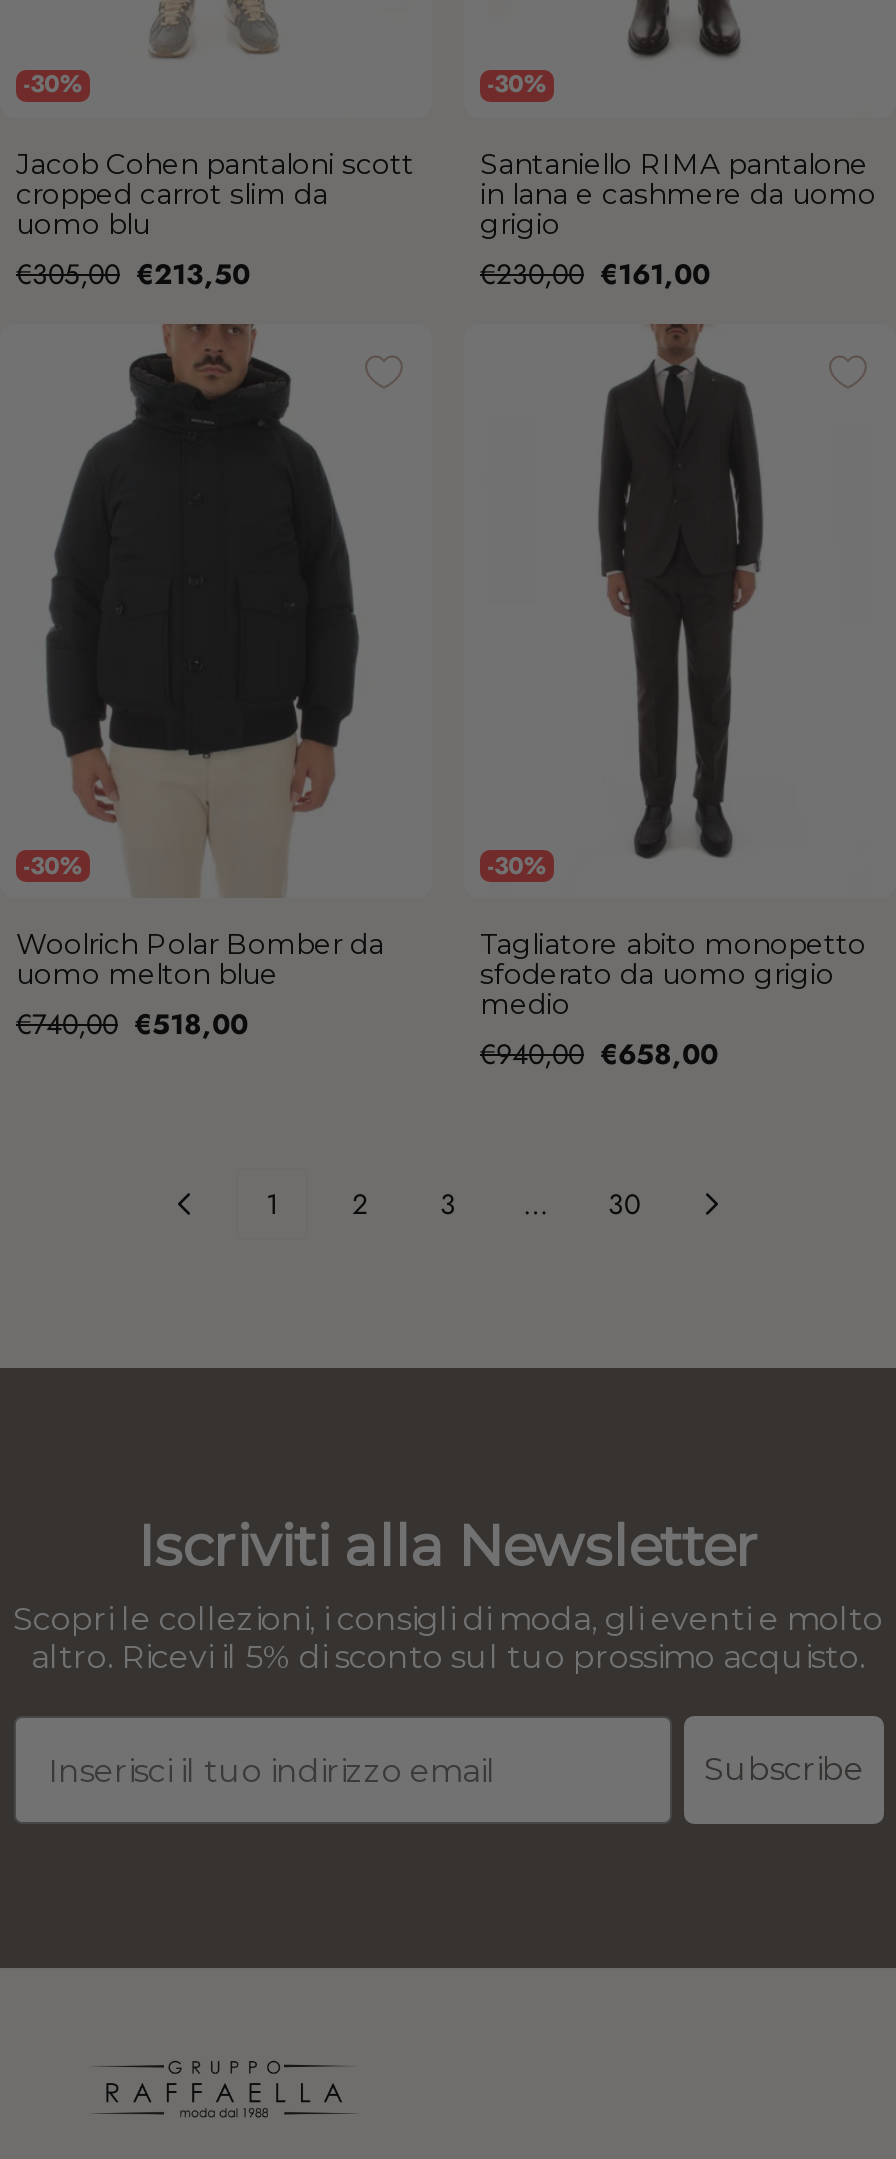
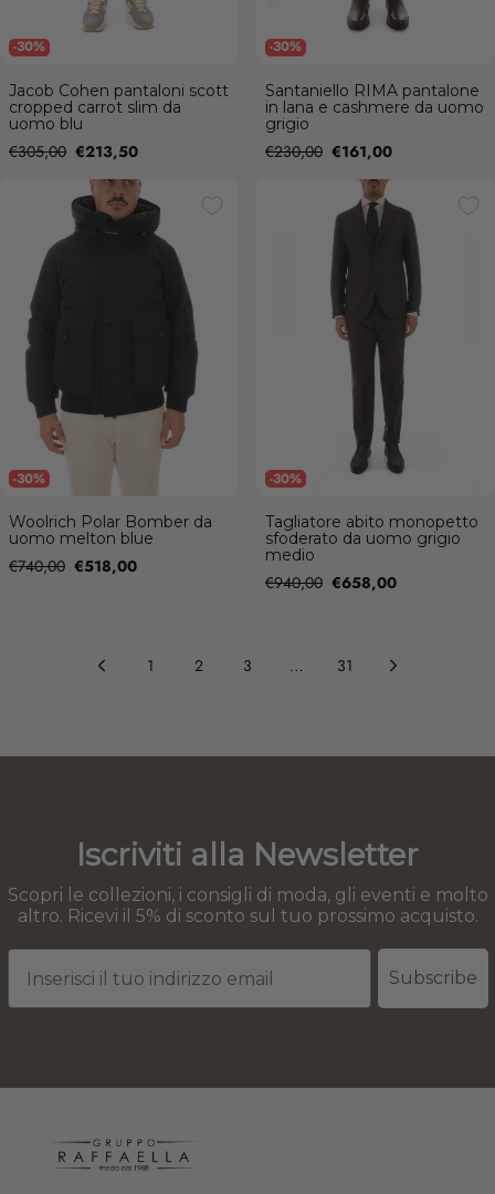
[608,1184,640,1224] 30 -> [337,654,352,677] 31

